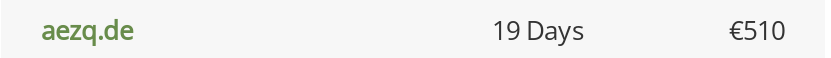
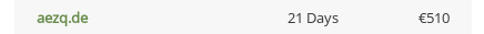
[492,12,584,48] 19 Days -> [287,8,338,27] 21 Days

